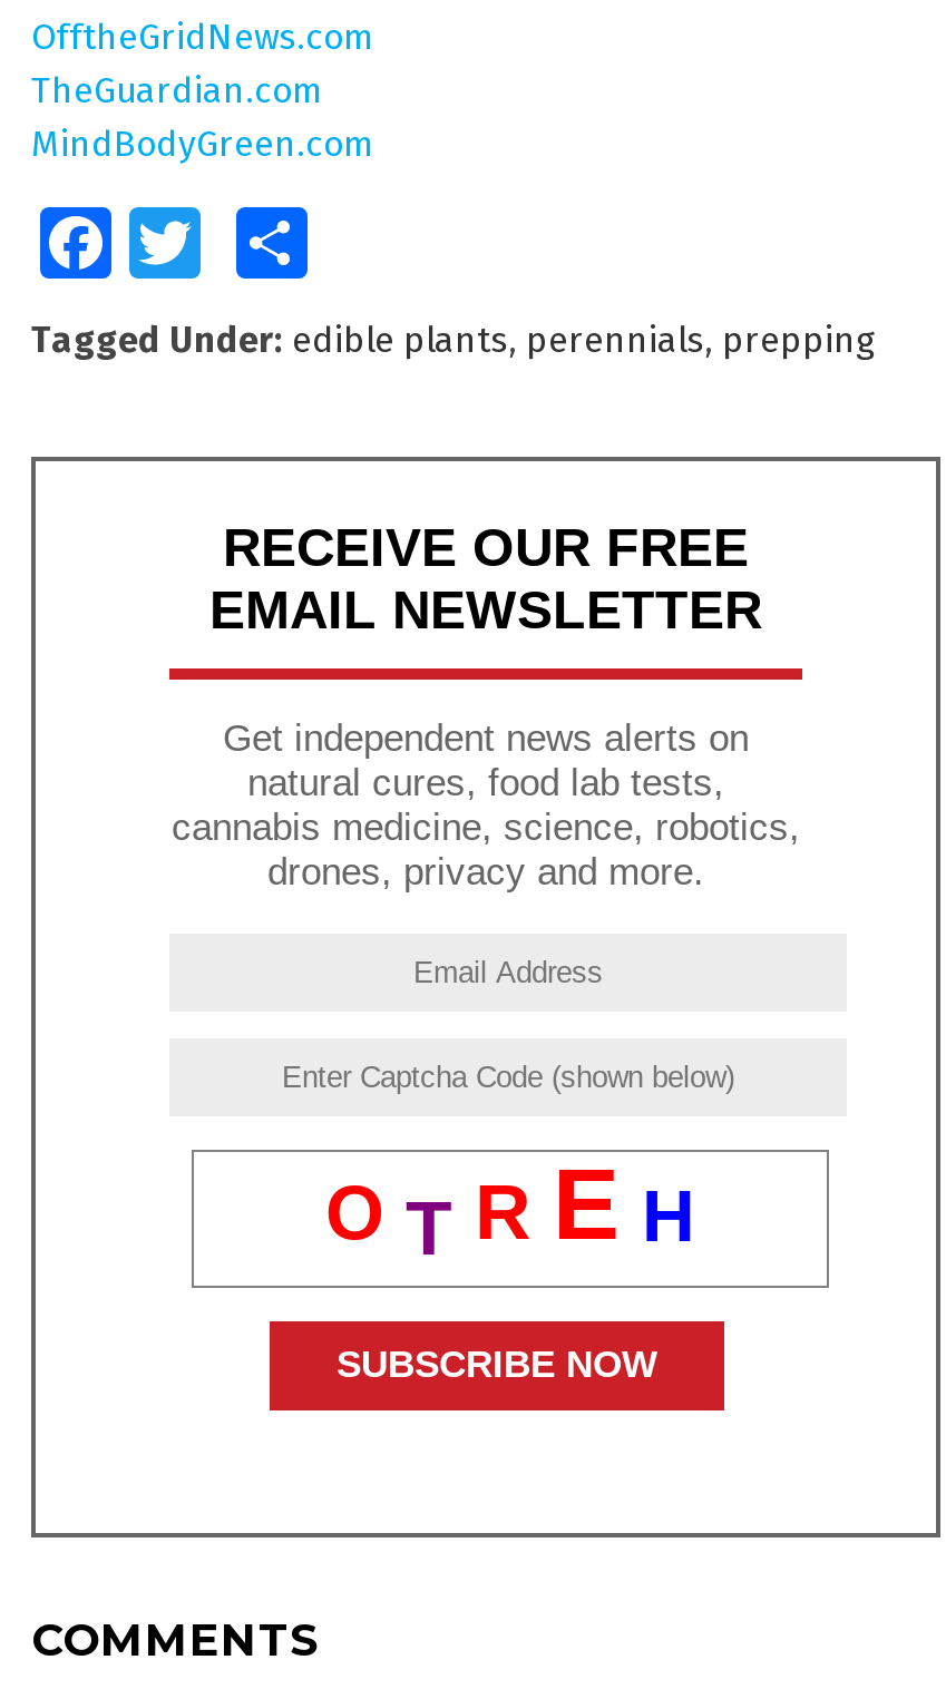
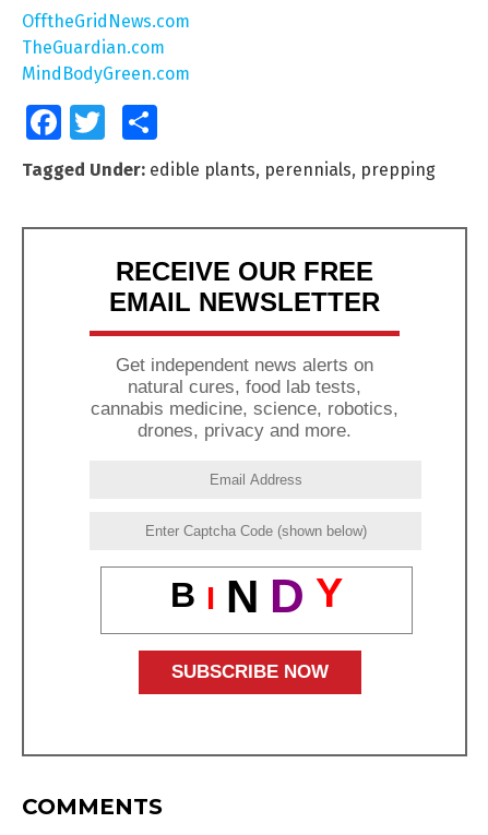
[325,1147,695,1269] O T R E H -> [170,568,343,622] B I N D Y

